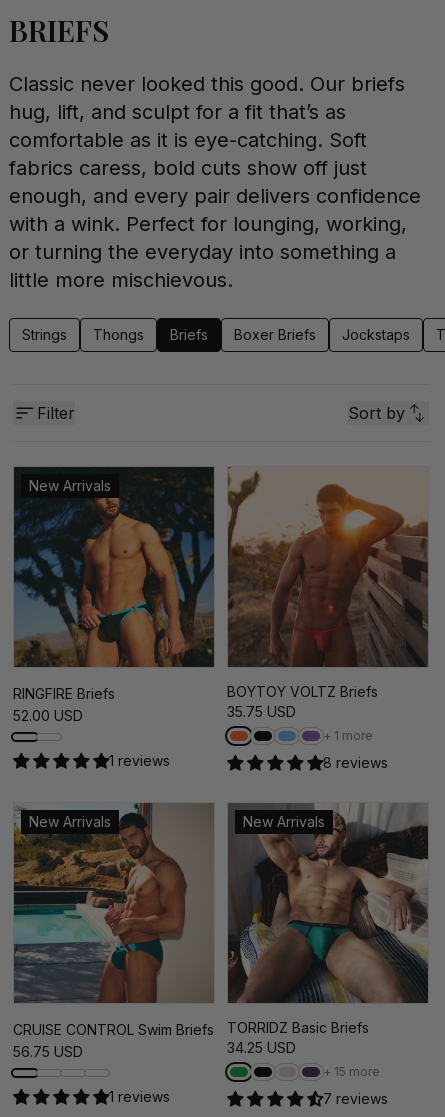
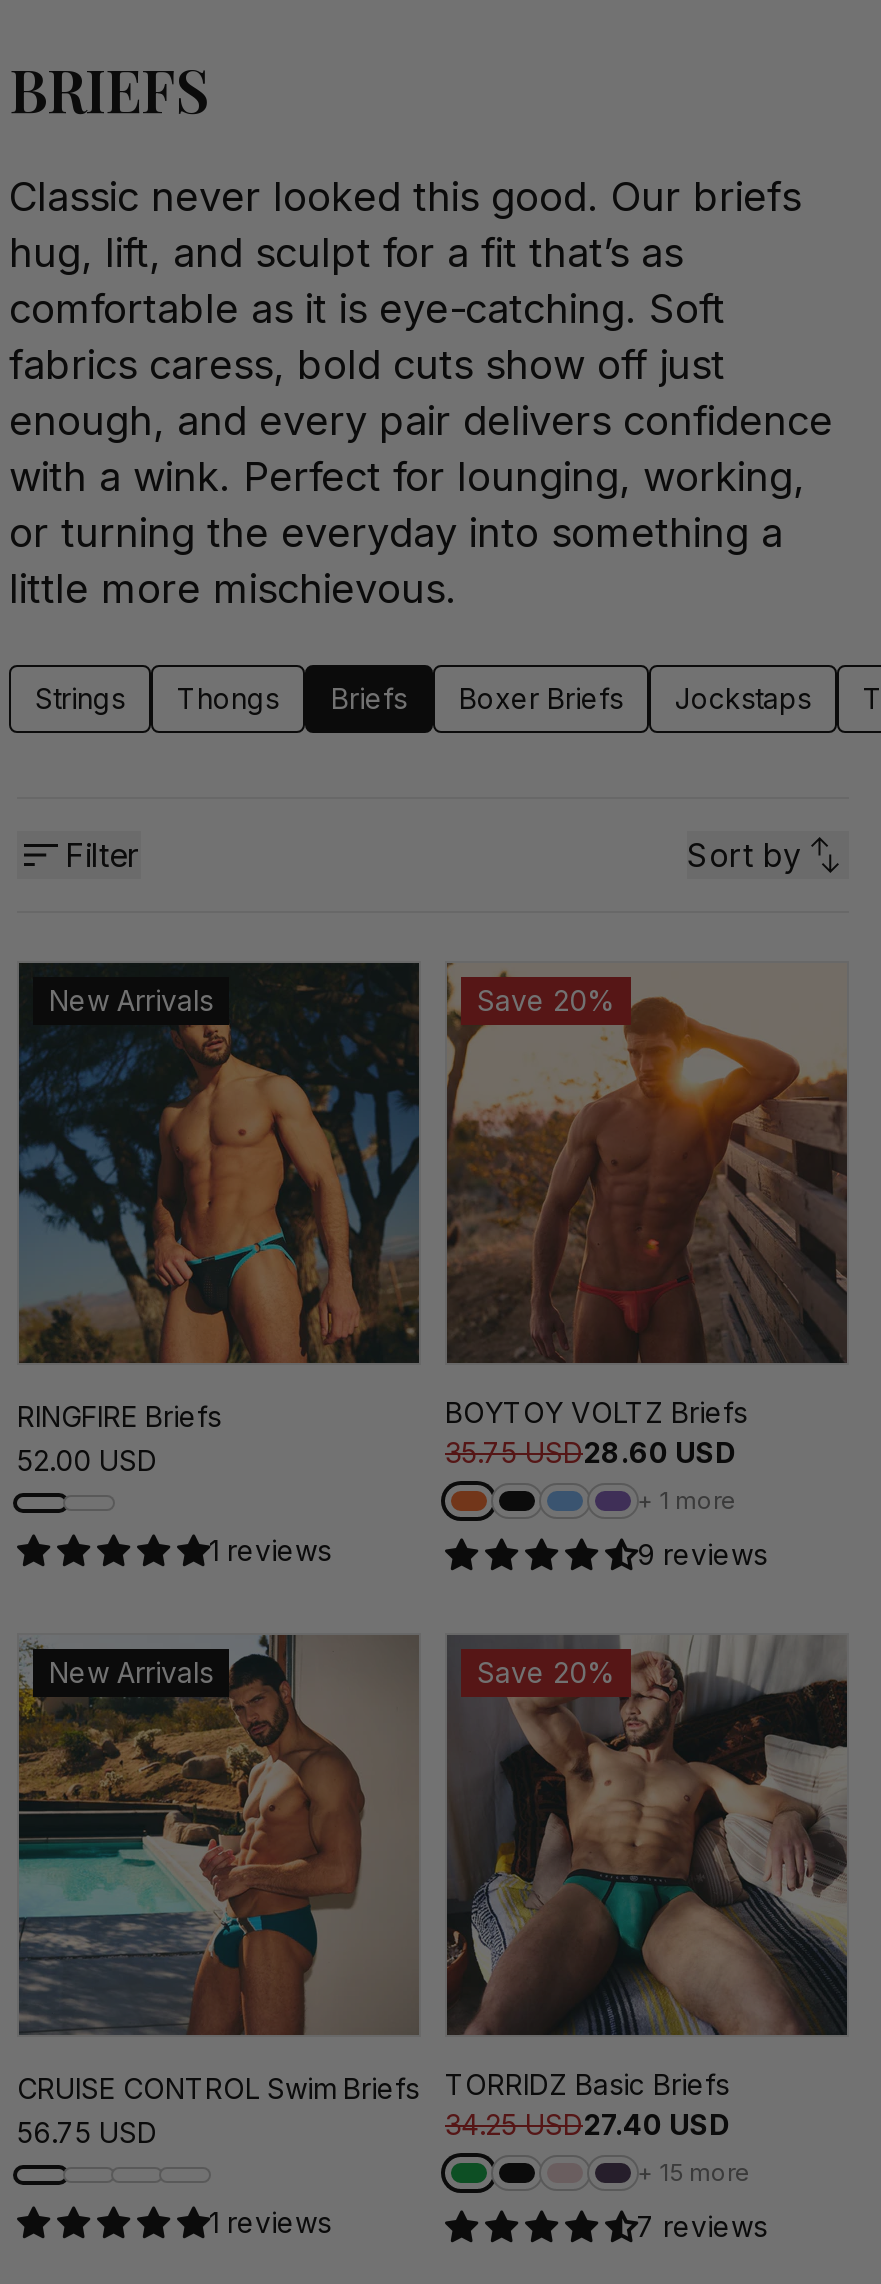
none -> [477,983,615,1017] Save 20%
[227,703,296,720] 35.75 USD -> [445,1435,737,1469] 35.75 USD28.60 USD
[323,754,388,771] 8 reviews -> [637,1538,767,1572] 9 reviews
[243,813,325,830] New Arrivals -> [477,1655,615,1689] Save 20%
[227,1039,296,1056] 34.25 USD -> [445,2107,731,2141] 34.25 USD27.40 USD

